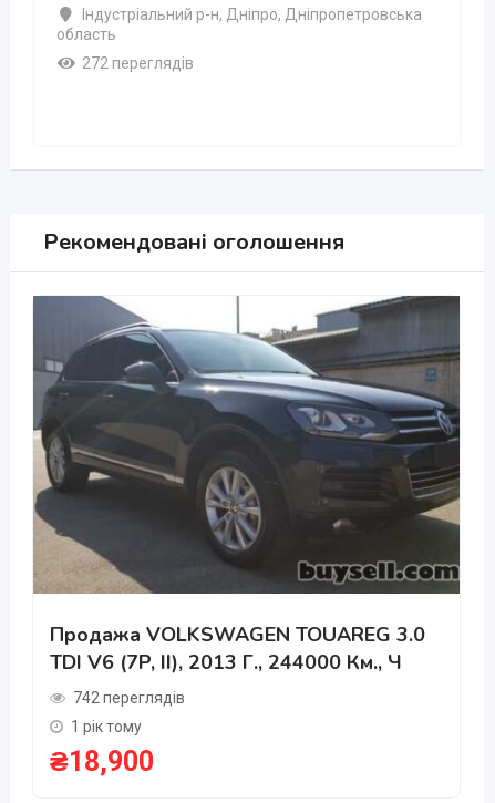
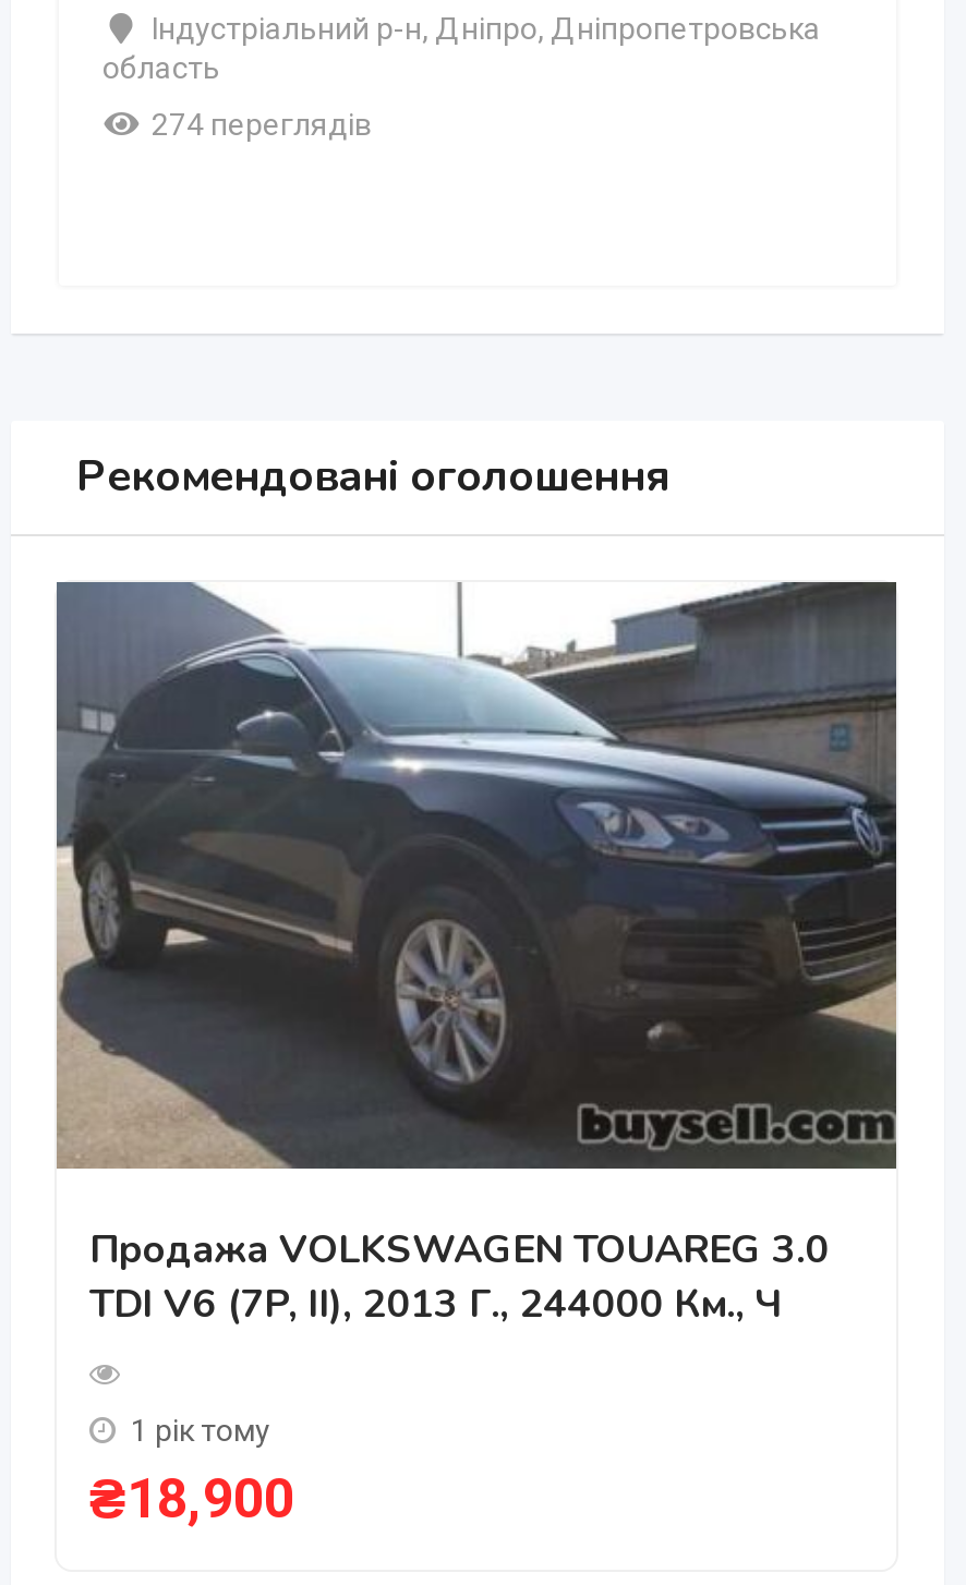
[81,54,193,72] 272 переглядів -> [152,106,372,141] 274 переглядів
[73,689,185,707] 742 переглядів -> none

